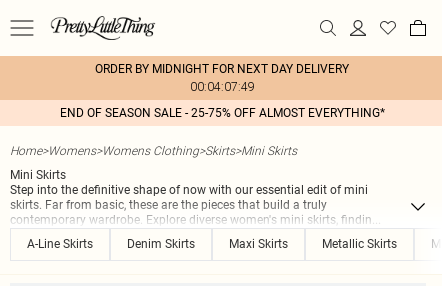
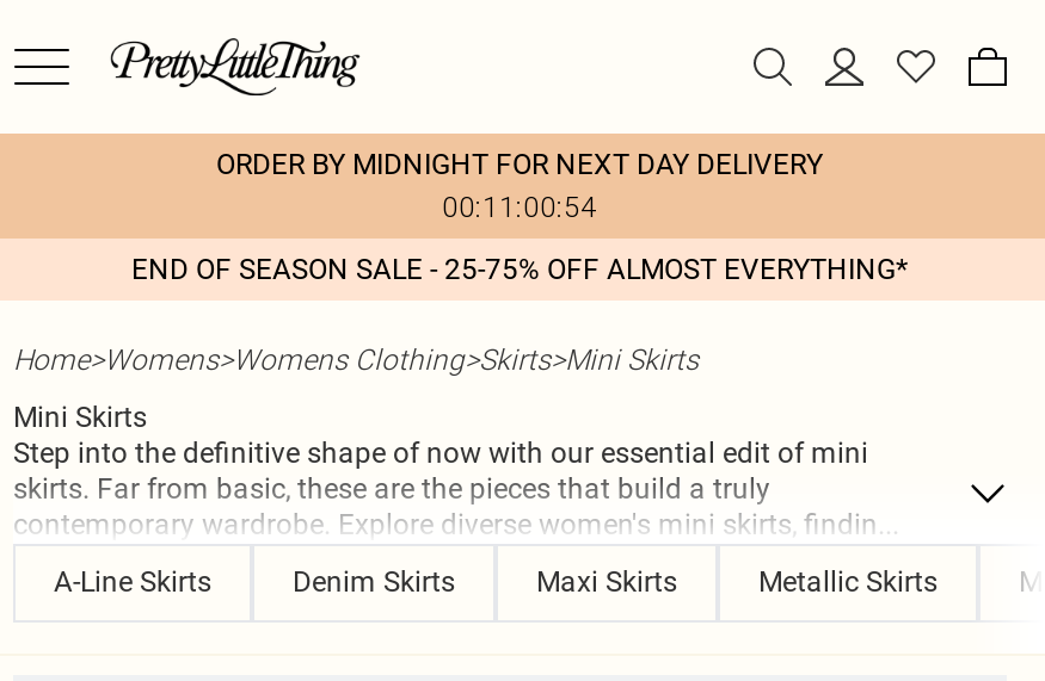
[189,79,254,94] 00:04:07:49 -> [442,188,597,224] 00:11:00:54

